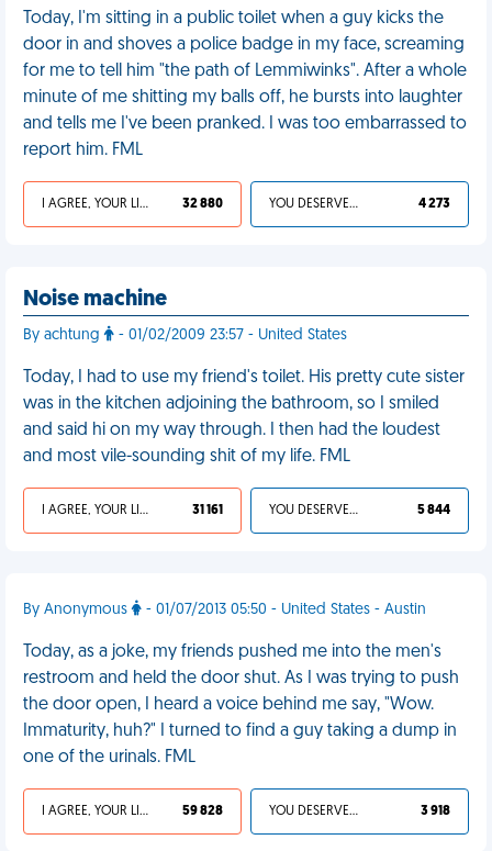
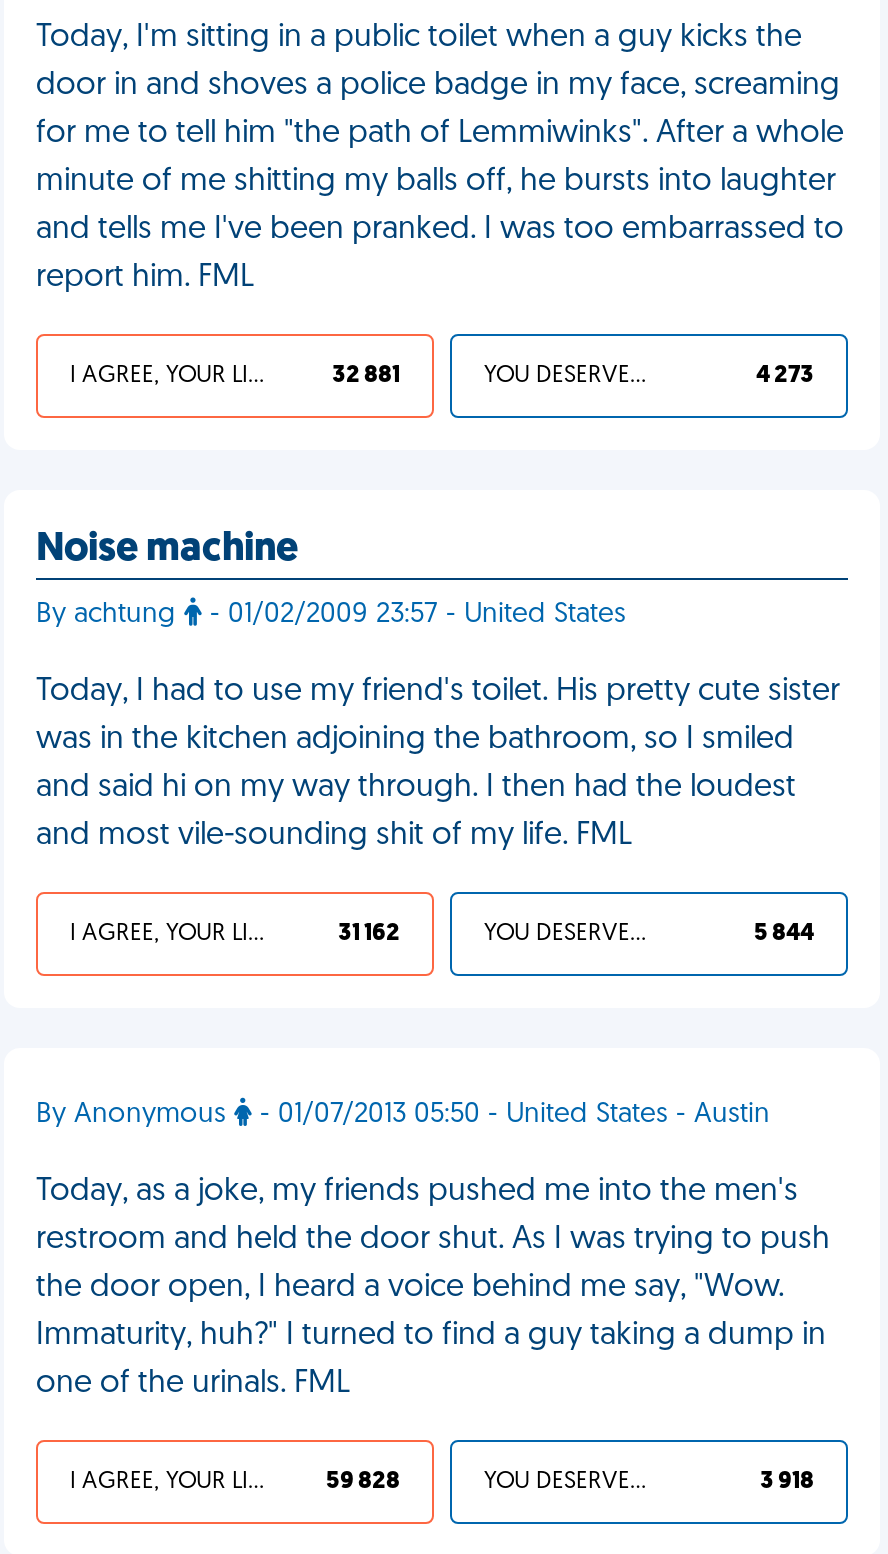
[182,198,223,211] 32 880 -> [332,364,400,388] 32 881
[192,504,223,517] 31 161 -> [338,922,400,946] 31 162

